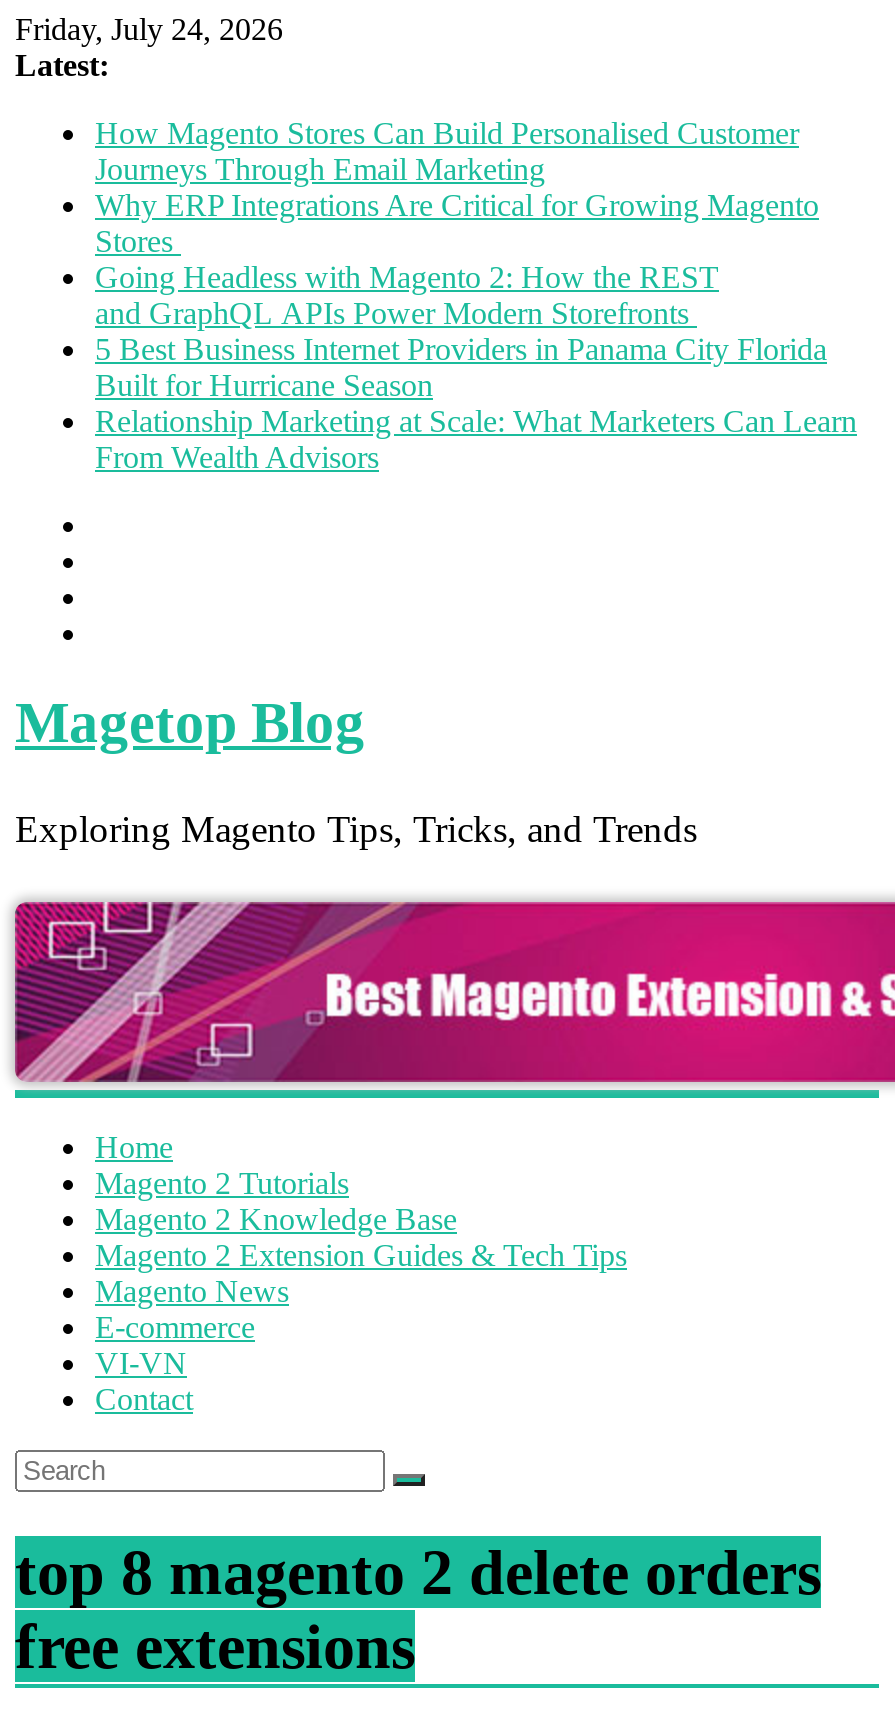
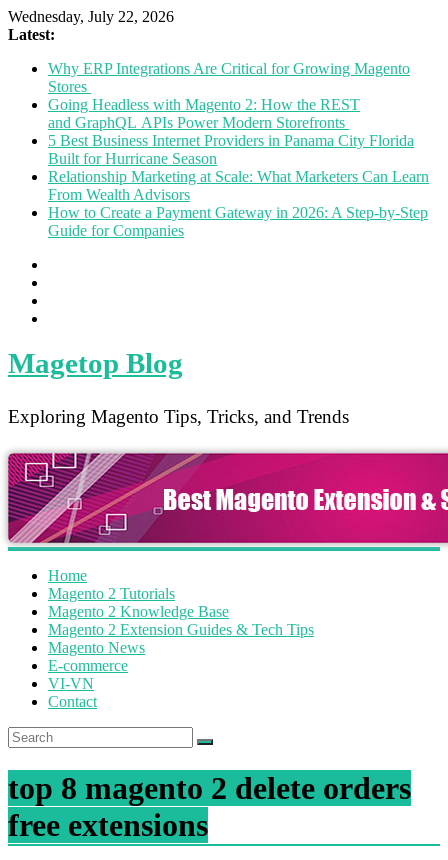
[15,12,283,46] Friday, July 24, 2026 -> [8,8,174,25] Wednesday, July 22, 2026
[95,116,799,186] How Magento Stores Can Build Personalised Customer | Journeys Through Email Marketing -> none
moved [95,188,857,474] -> [48,60,429,203]: Why ERP Integrations Are Critical for Growing Magento | Stores | Going Headless with Magento 2: How the REST | and GraphQL APIs Power Modern Storefronts | 5 Best Business Internet Providers in Panama City Florida | Built for Hurricane Season | Relationship Marketing at Scale: What Marketers Can Learn | From Wealth Advisors
none -> [48,204,428,239] How to Create a Payment Gateway in 2026: A Step-by-Step | Guide for Companies

